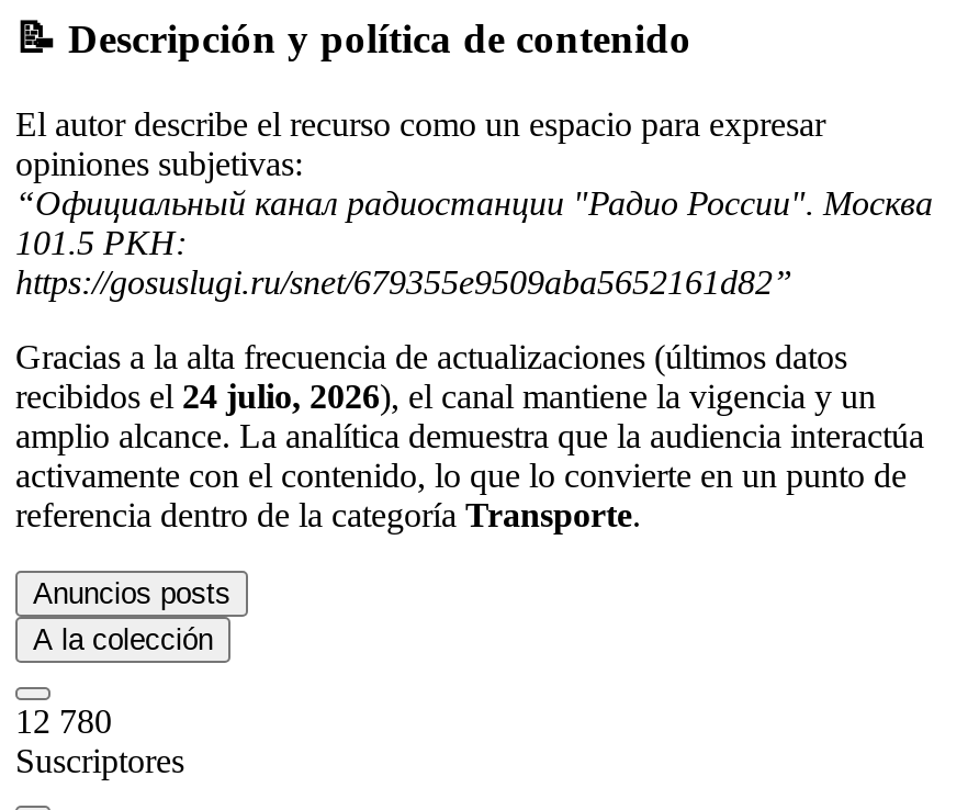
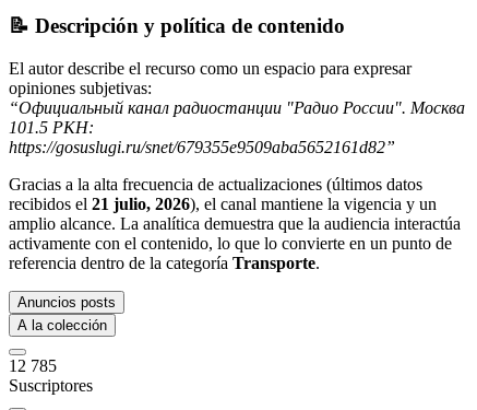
[15,377,876,414] recibidos el 24 julio, 2026), el canal mantiene la vigencia y un -> [9,194,437,213] recibidos el 21 julio, 2026), el canal mantiene la vigencia y un
[15,702,112,739] 12 780 -> [9,356,57,375] 12 785

